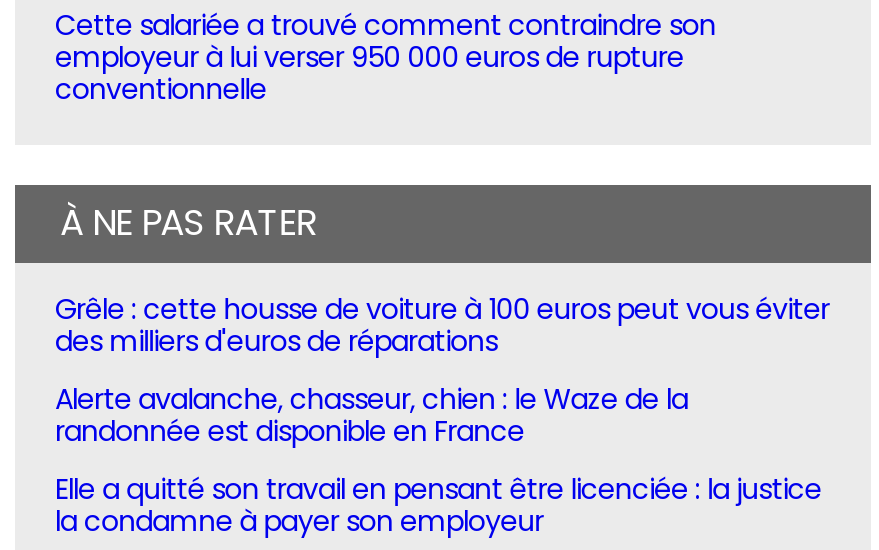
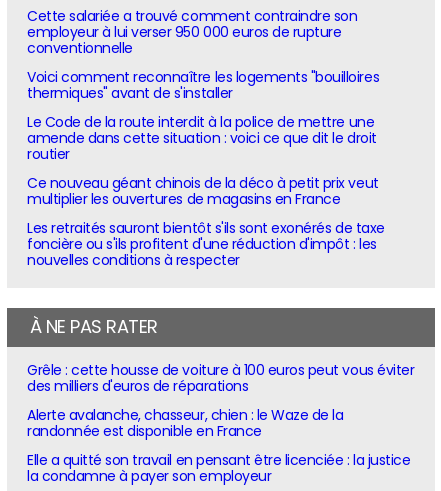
none -> [27,70,385,267] Voici comment reconnaître les logements "bouilloires | thermiques" avant de s'installer | Le Code de la route interdit à la police de mettre une | amende dans cette situation : voici ce que dit le droit | routier | Ce nouveau géant chinois de la déco à petit prix veut | multiplier les ouvertures de magasins en France | Les retraités sauront bientôt s'ils sont exonérés de taxe | foncière ou s'ils profitent d'une réduction d'impôt : les | nouvelles conditions à respecter

